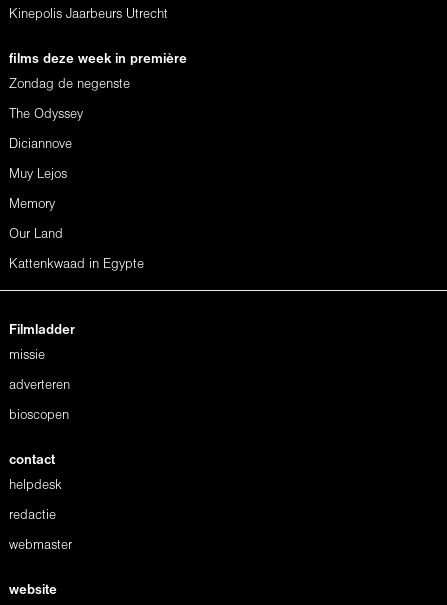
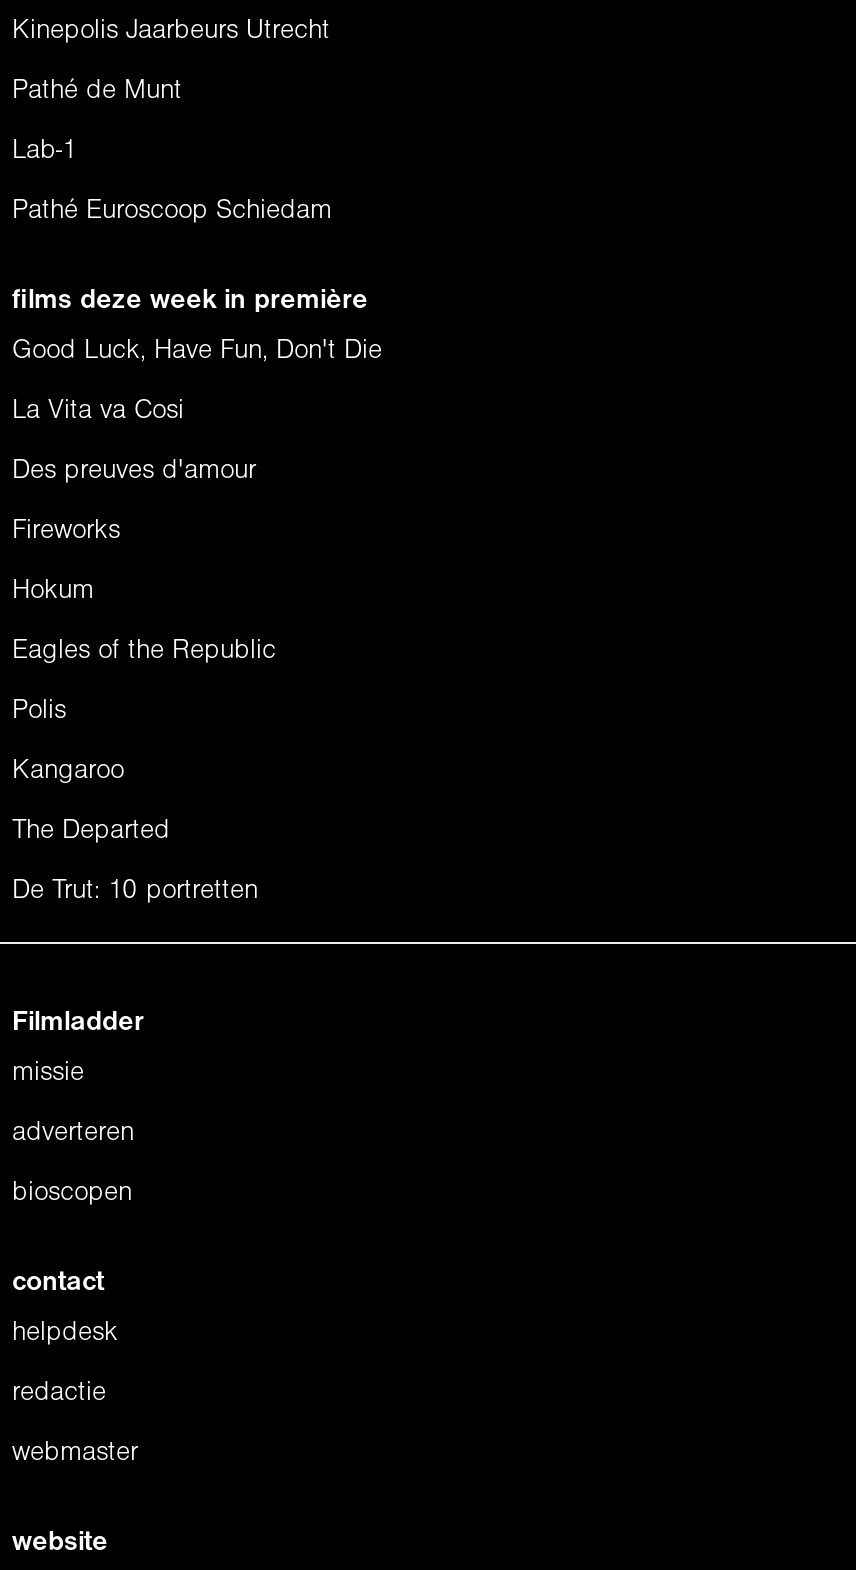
none -> [12,80,332,222] Pathé de Munt | Lab-1 | Pathé Euroscoop Schiedam
[9,79,144,270] Zondag de negenste | The Odyssey | Diciannove | Muy Lejos | Memory | Our Land | Kattenkwaad in Egypte -> [12,340,382,902] Good Luck, Have Fun, Don't Die | La Vita va Cosi | Des preuves d'amour | Fireworks | Hokum | Eagles of the Republic | Polis | Kangaroo | The Departed | De Trut: 10 portretten

